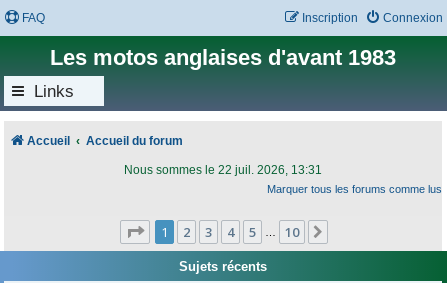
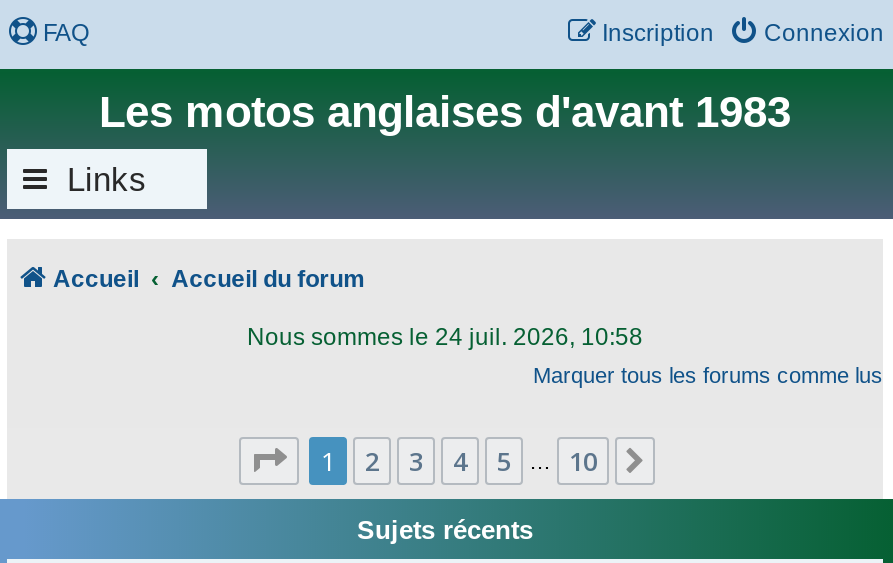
[124,163,322,177] Nous sommes le 22 juil. 2026, 13:31 -> [247,323,643,351] Nous sommes le 24 juil. 2026, 10:58

